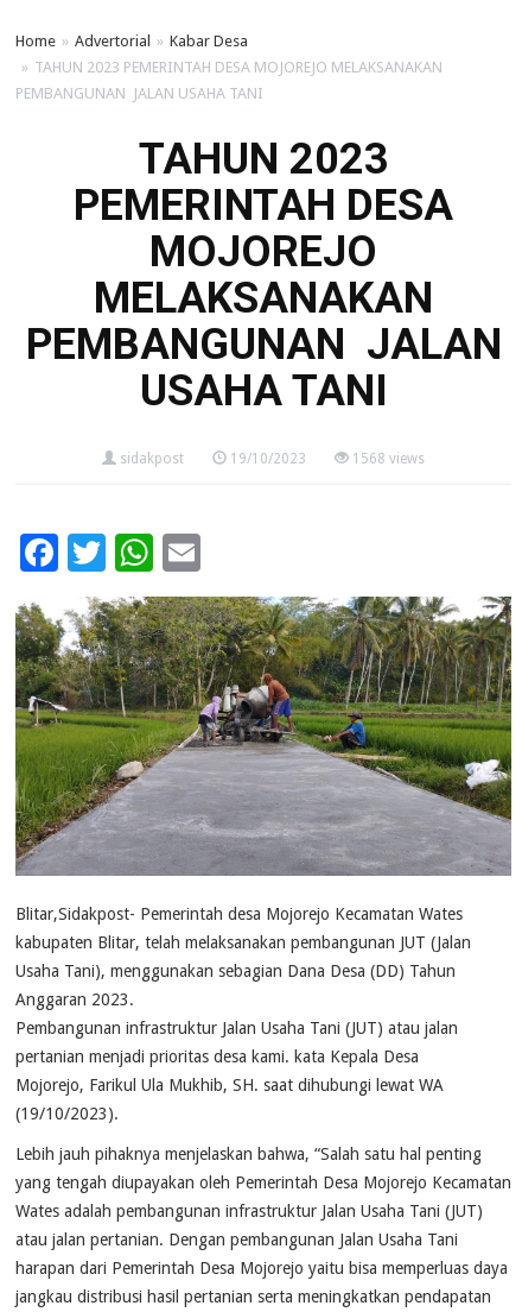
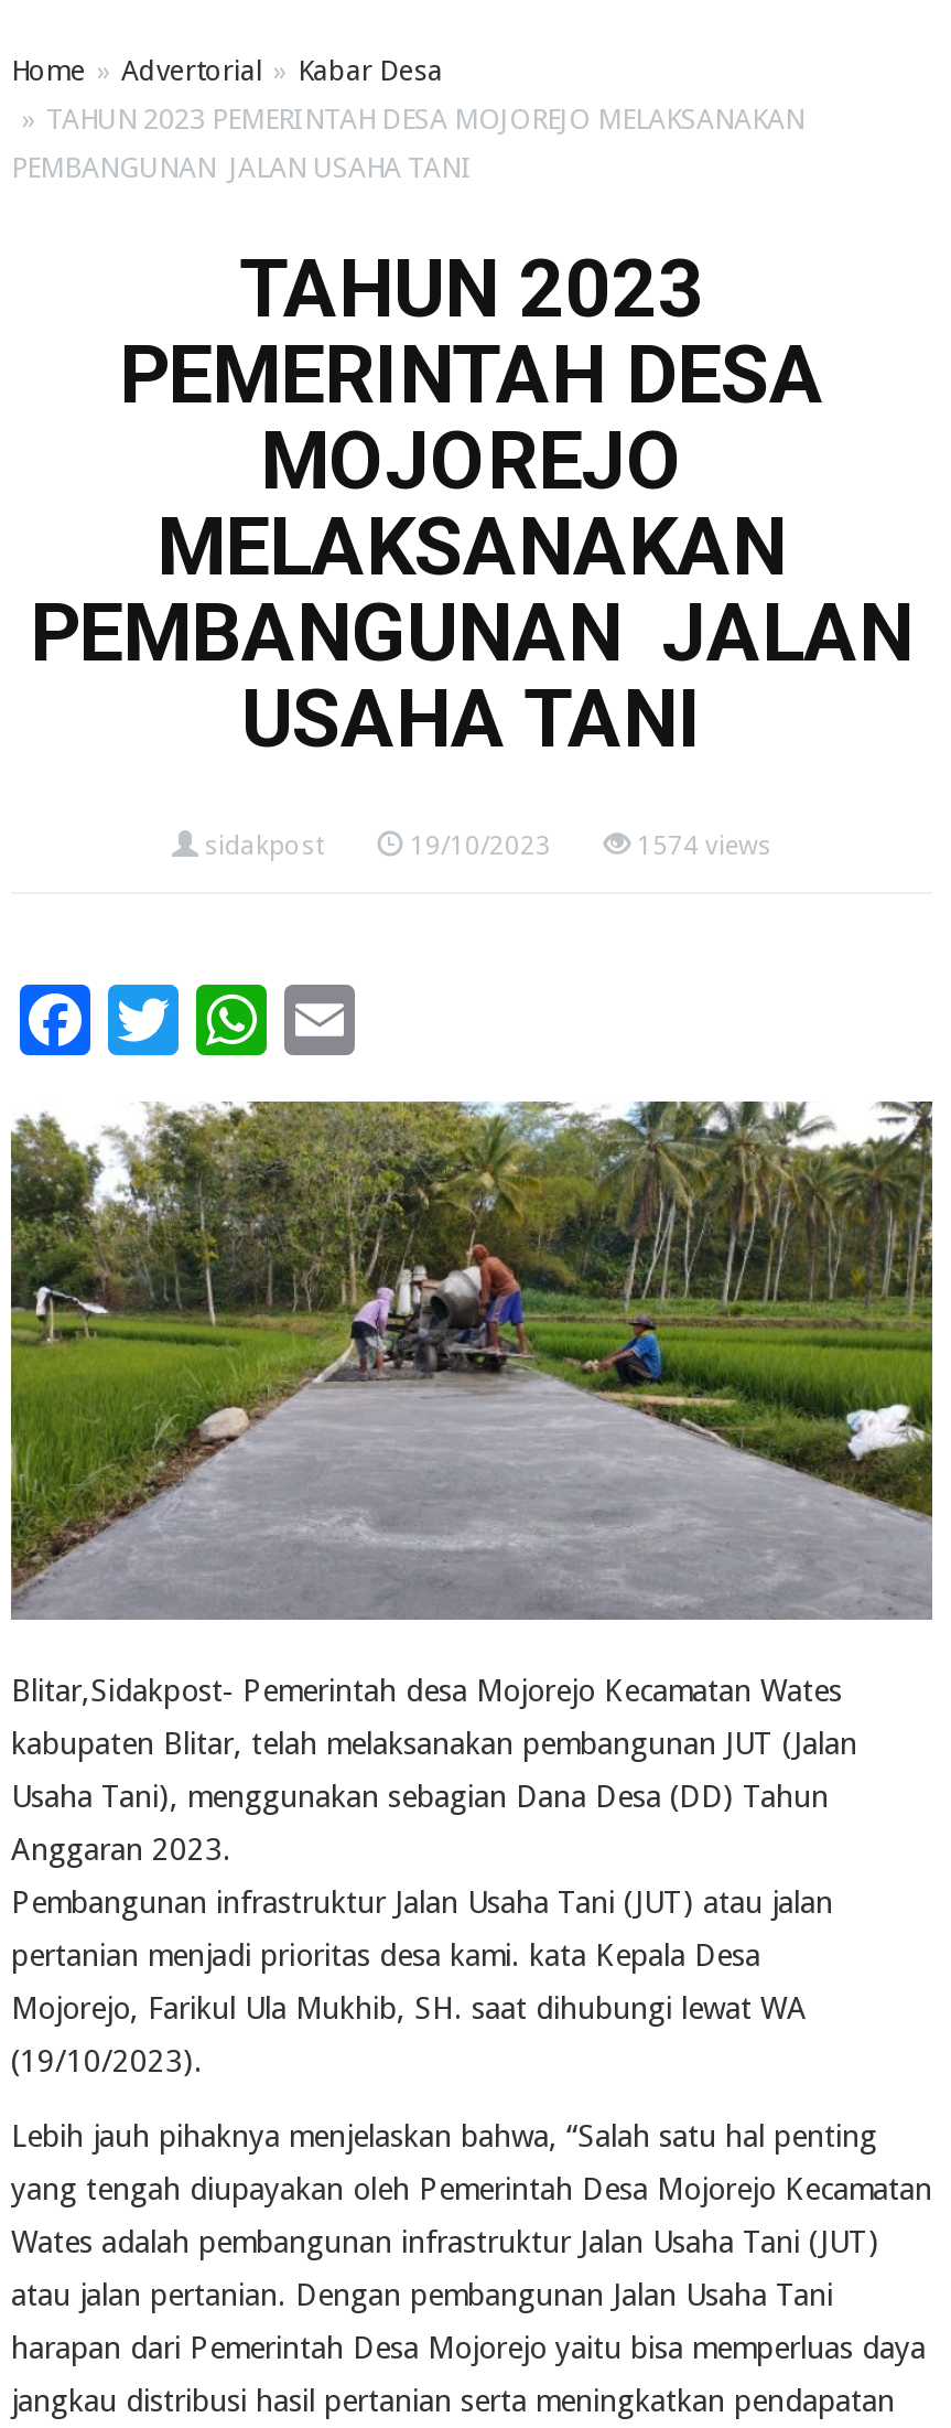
[349,451,425,468] 1568 views -> [630,831,771,862] 1574 views

